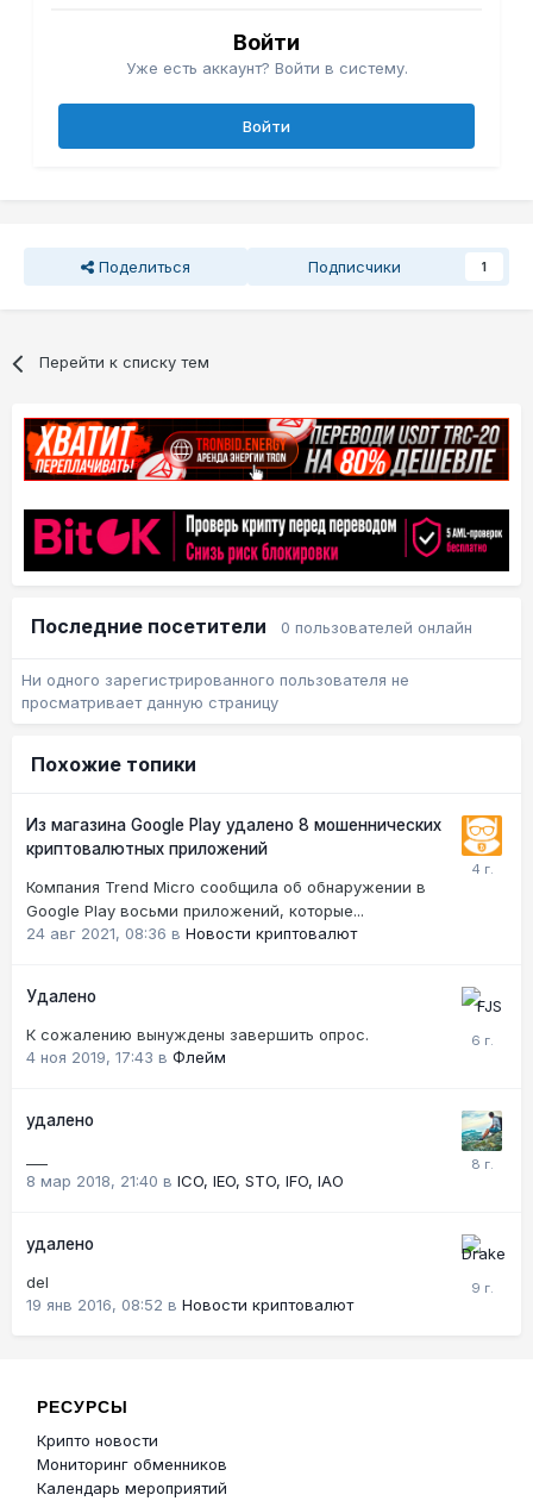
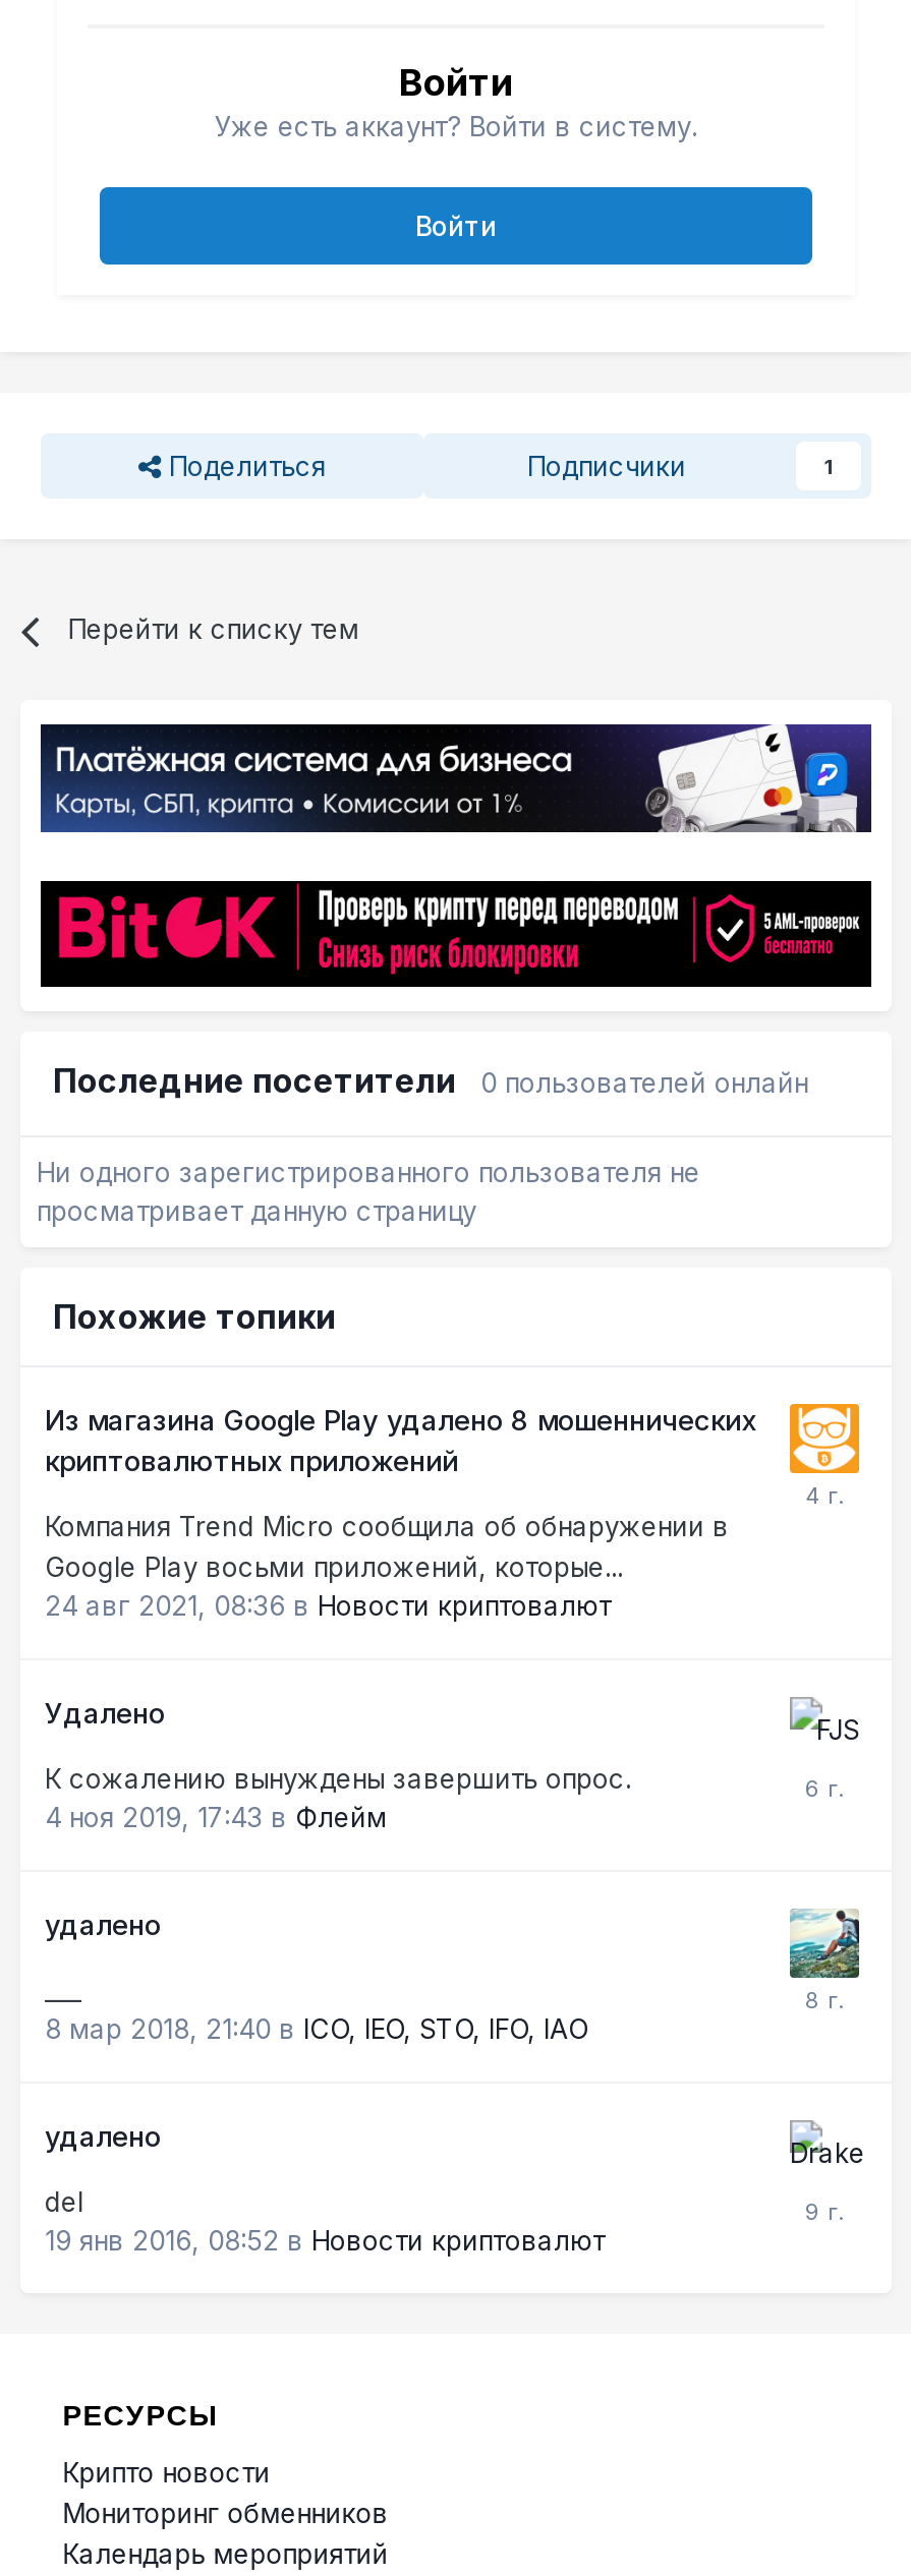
[23,417,510,482] [image] -> [39,722,873,834] [image]

